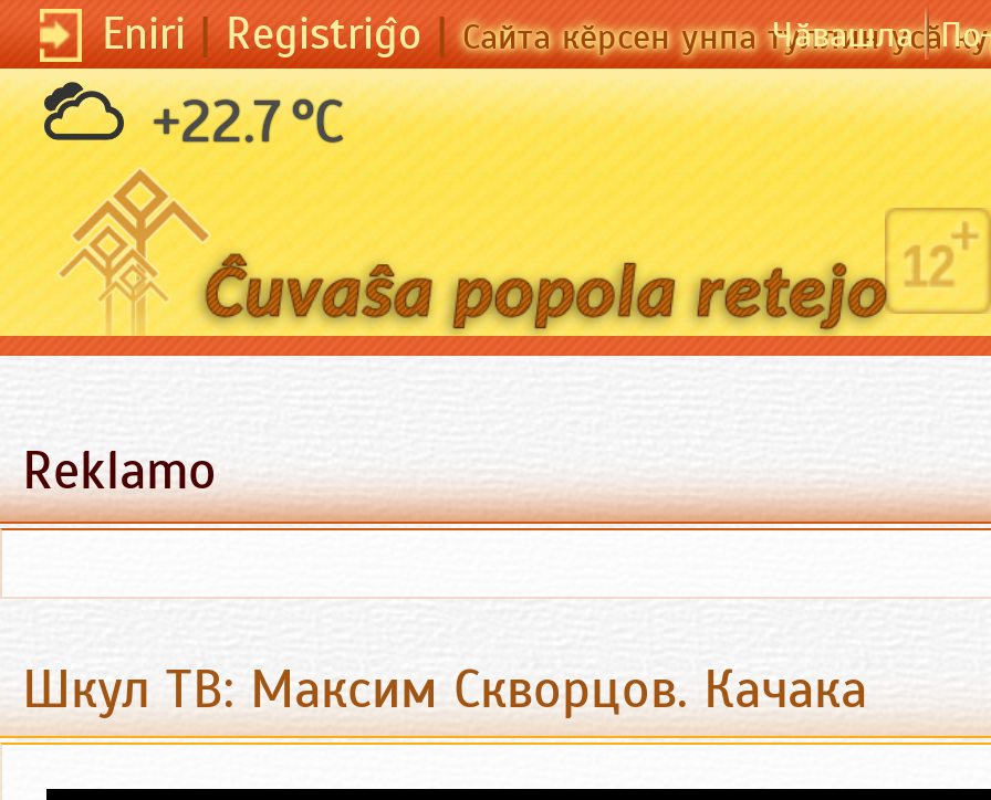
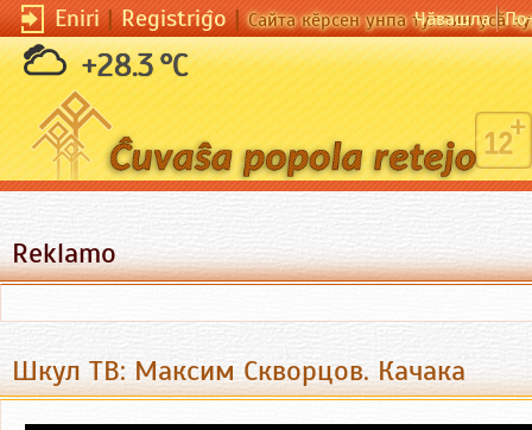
[135,86,345,159] +22.7 °C -> [72,46,189,86] +28.3 °C

